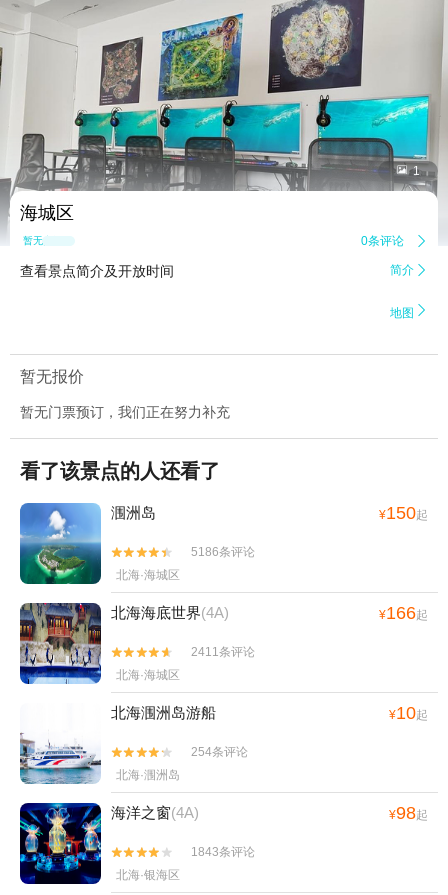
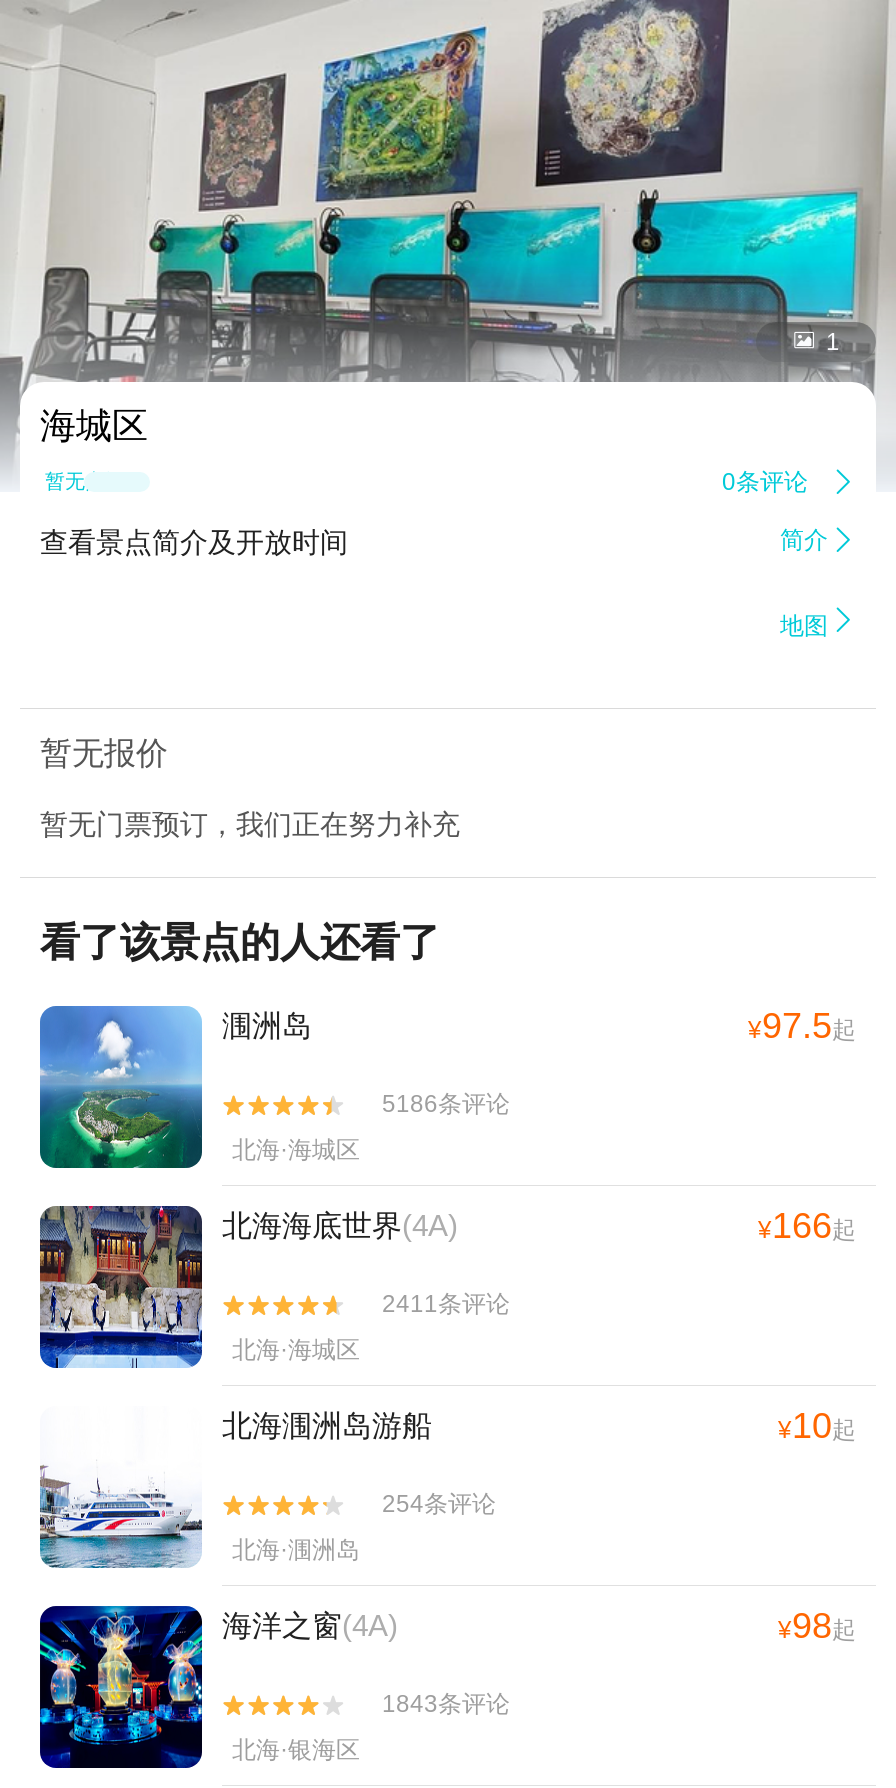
[379,503,428,523] ¥150起 -> [748,1007,856,1047] ¥97.5起

